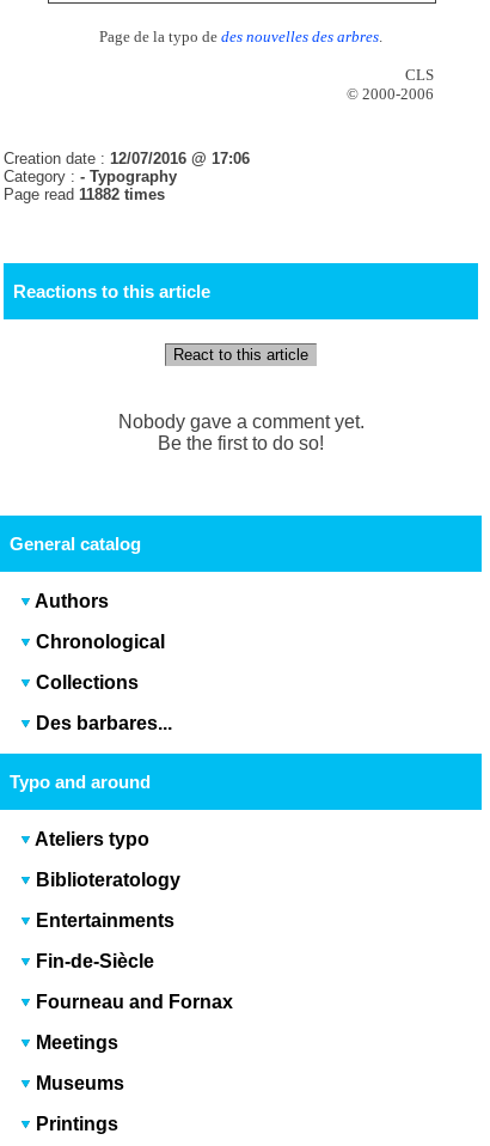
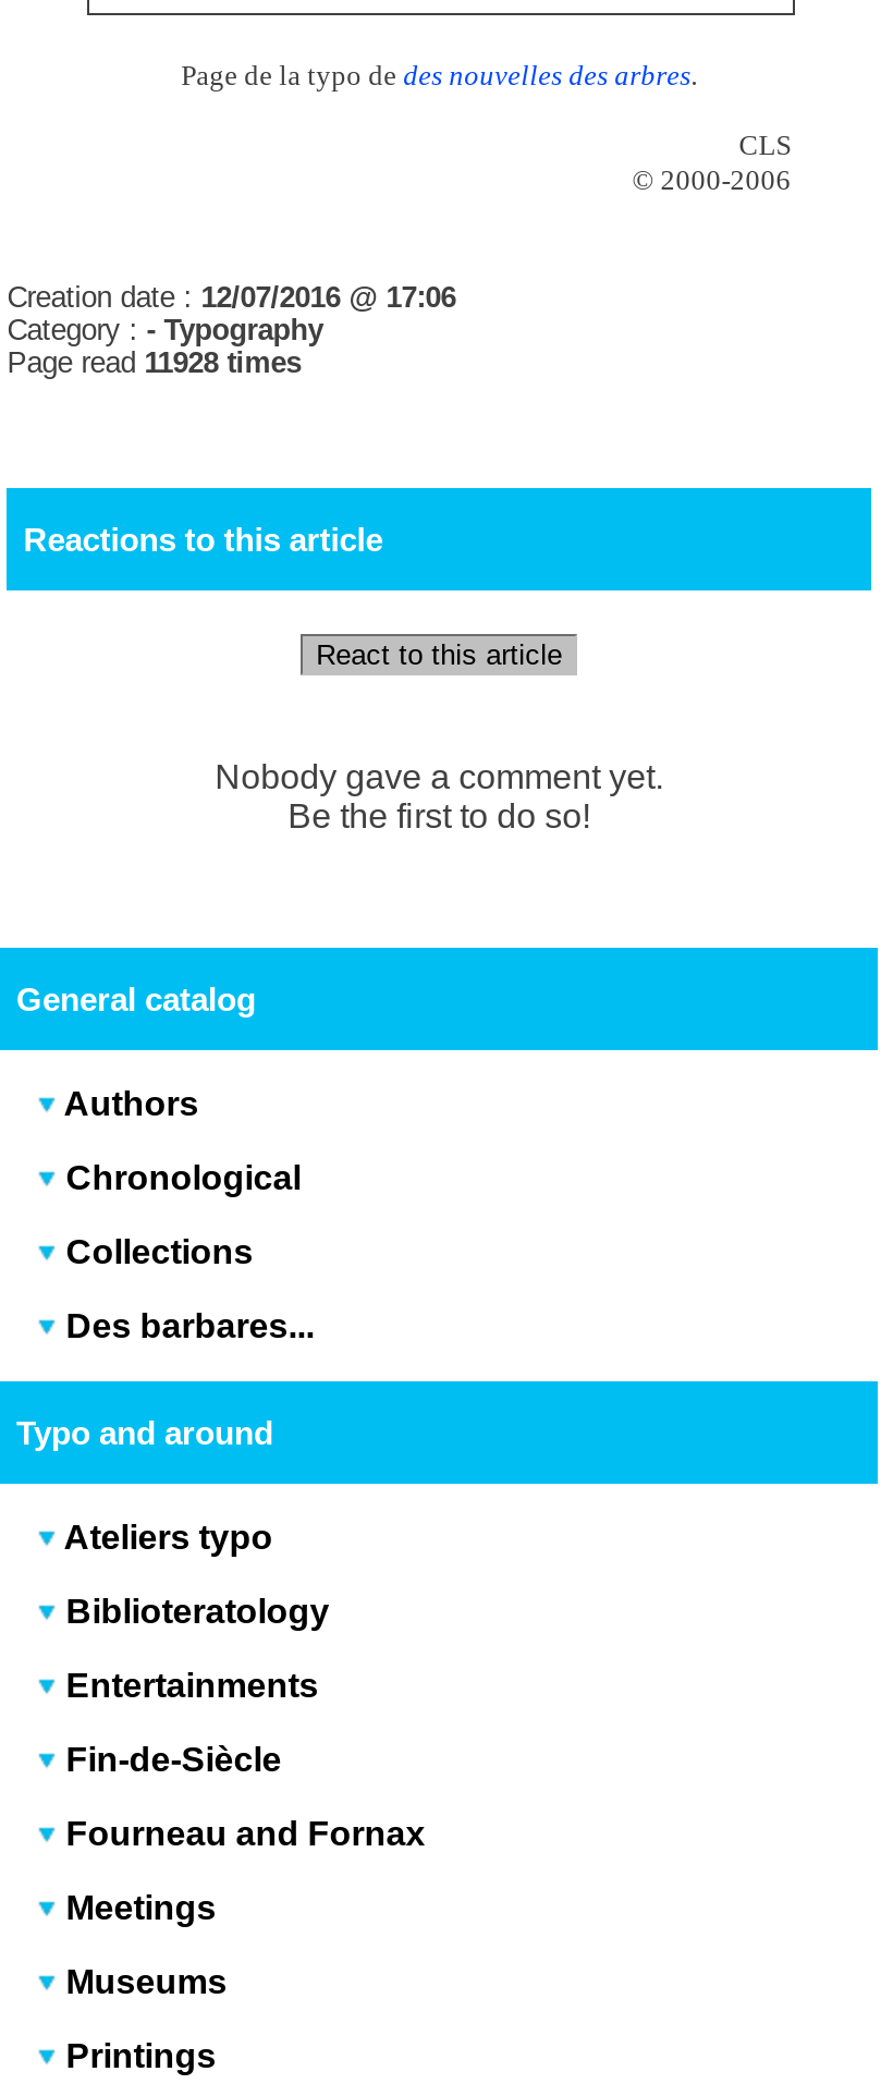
[4,186,165,204] Page read 11882 times -> [7,347,301,380] Page read 11928 times

